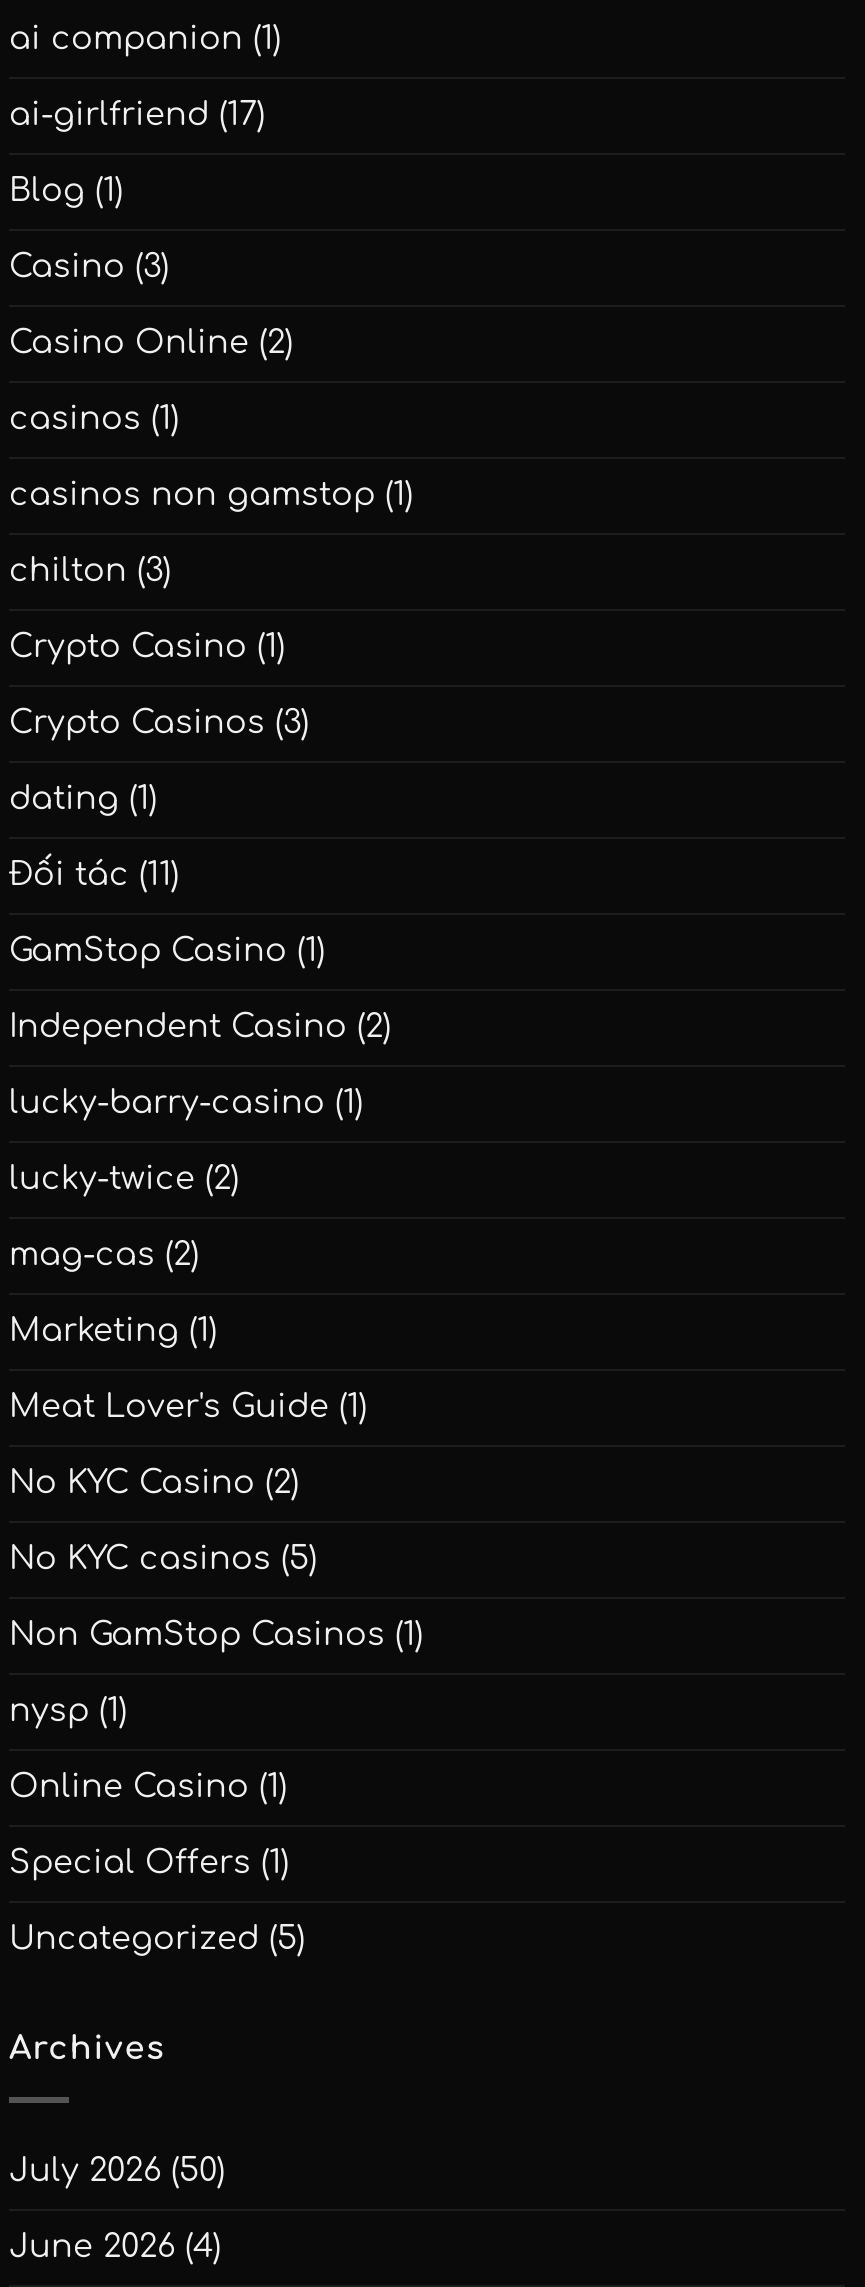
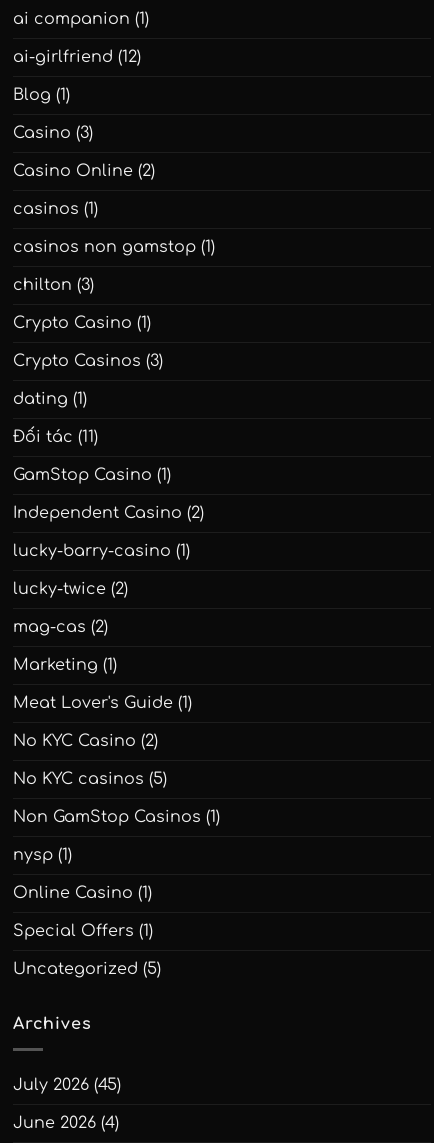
[9,98,265,134] ai-girlfriend (17) -> [13,48,141,66] ai-girlfriend (12)
[9,2153,225,2189] July 2026 (50) -> [13,1076,121,1094] July 2026 (45)

